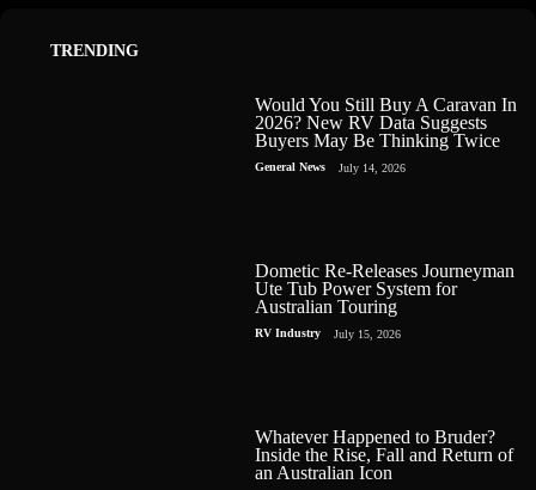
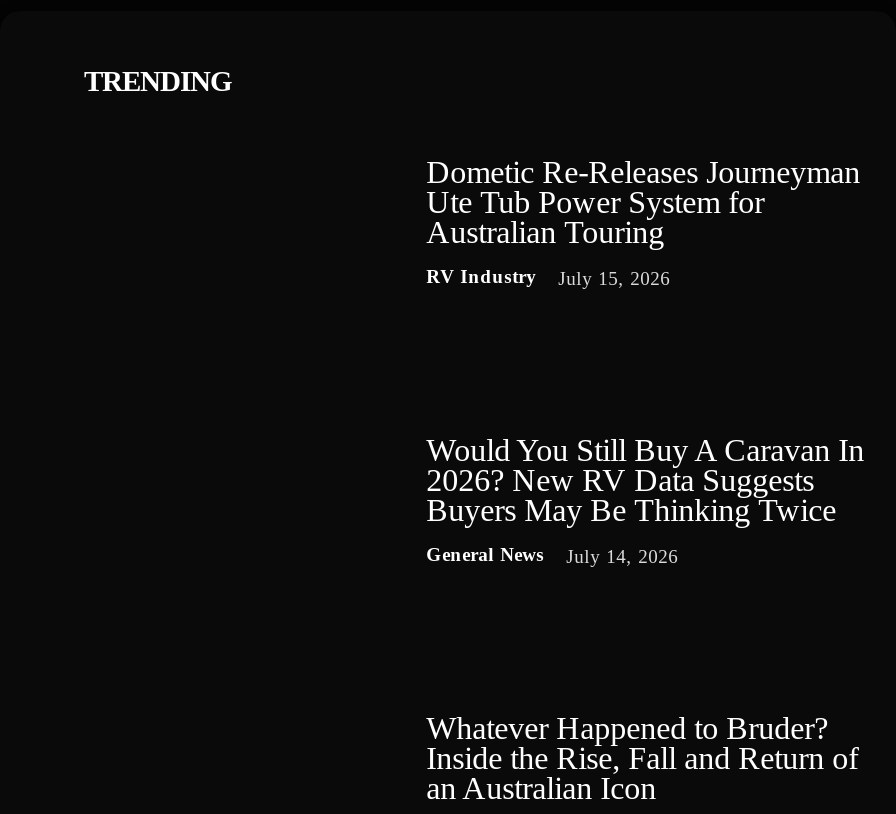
moved [255,94,517,175] -> [426,433,864,568]: Would You Still Buy A Caravan In | 2026? New RV Data Suggests | Buyers May Be Thinking Twice | General News | July 14, 2026
moved [255,261,515,341] -> [426,155,860,290]: Dometic Re-Releases Journeyman | Ute Tub Power System for | Australian Touring | RV Industry | July 15, 2026

